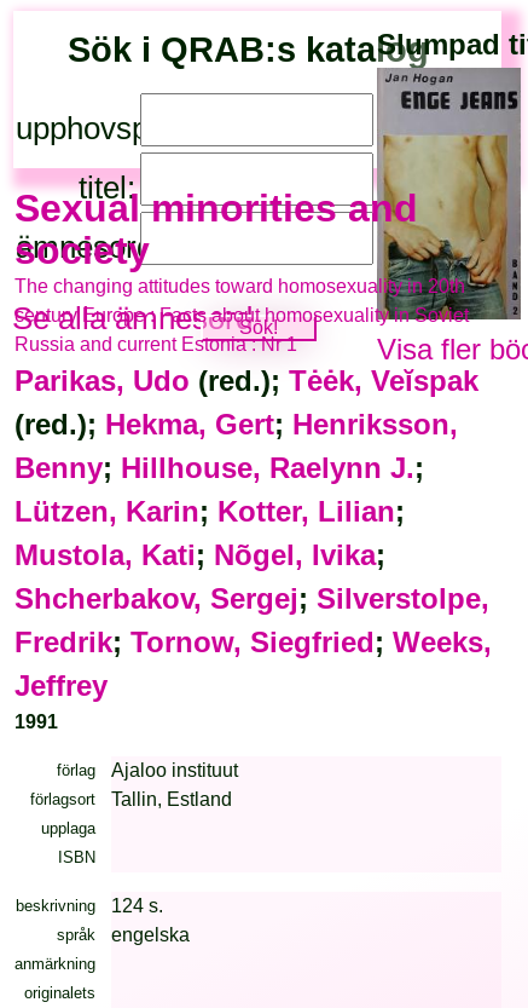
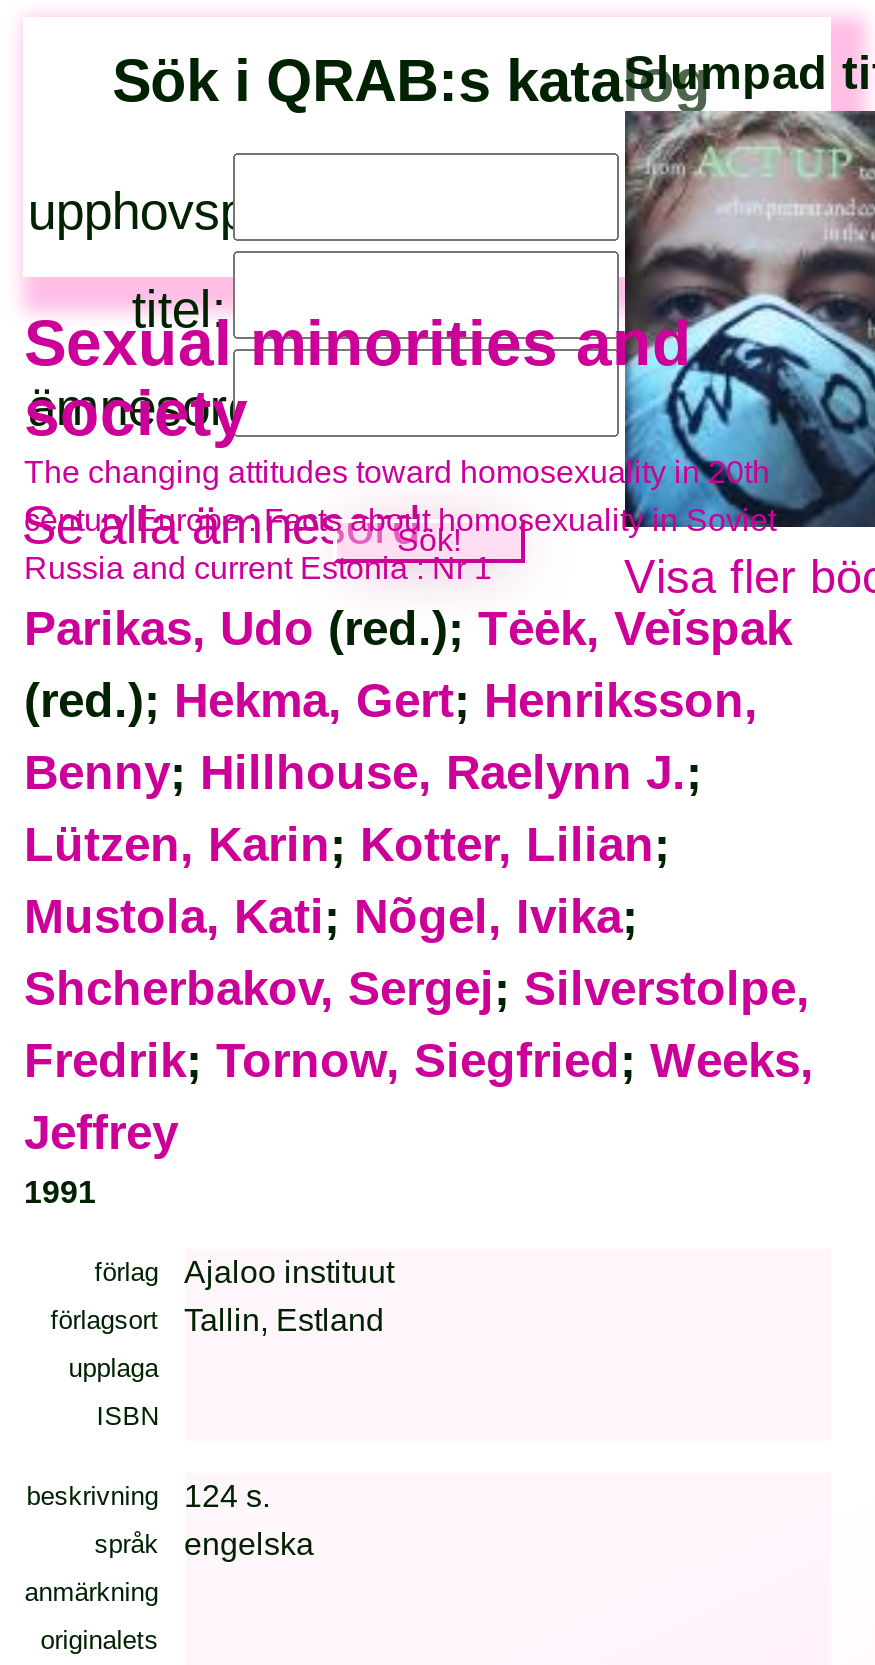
[376,68,524,319] [image] -> [623,109,869,529] [image]

